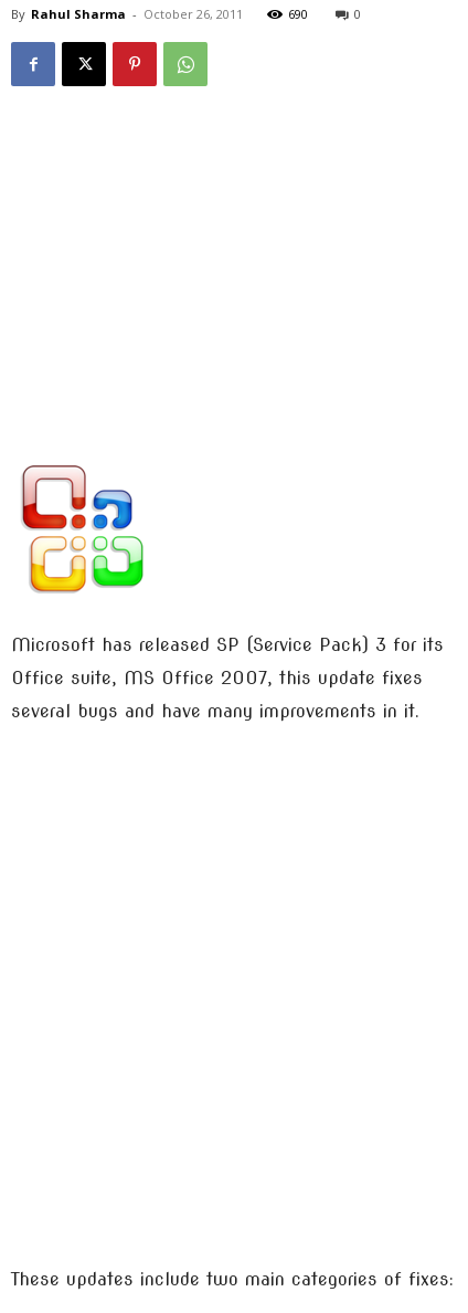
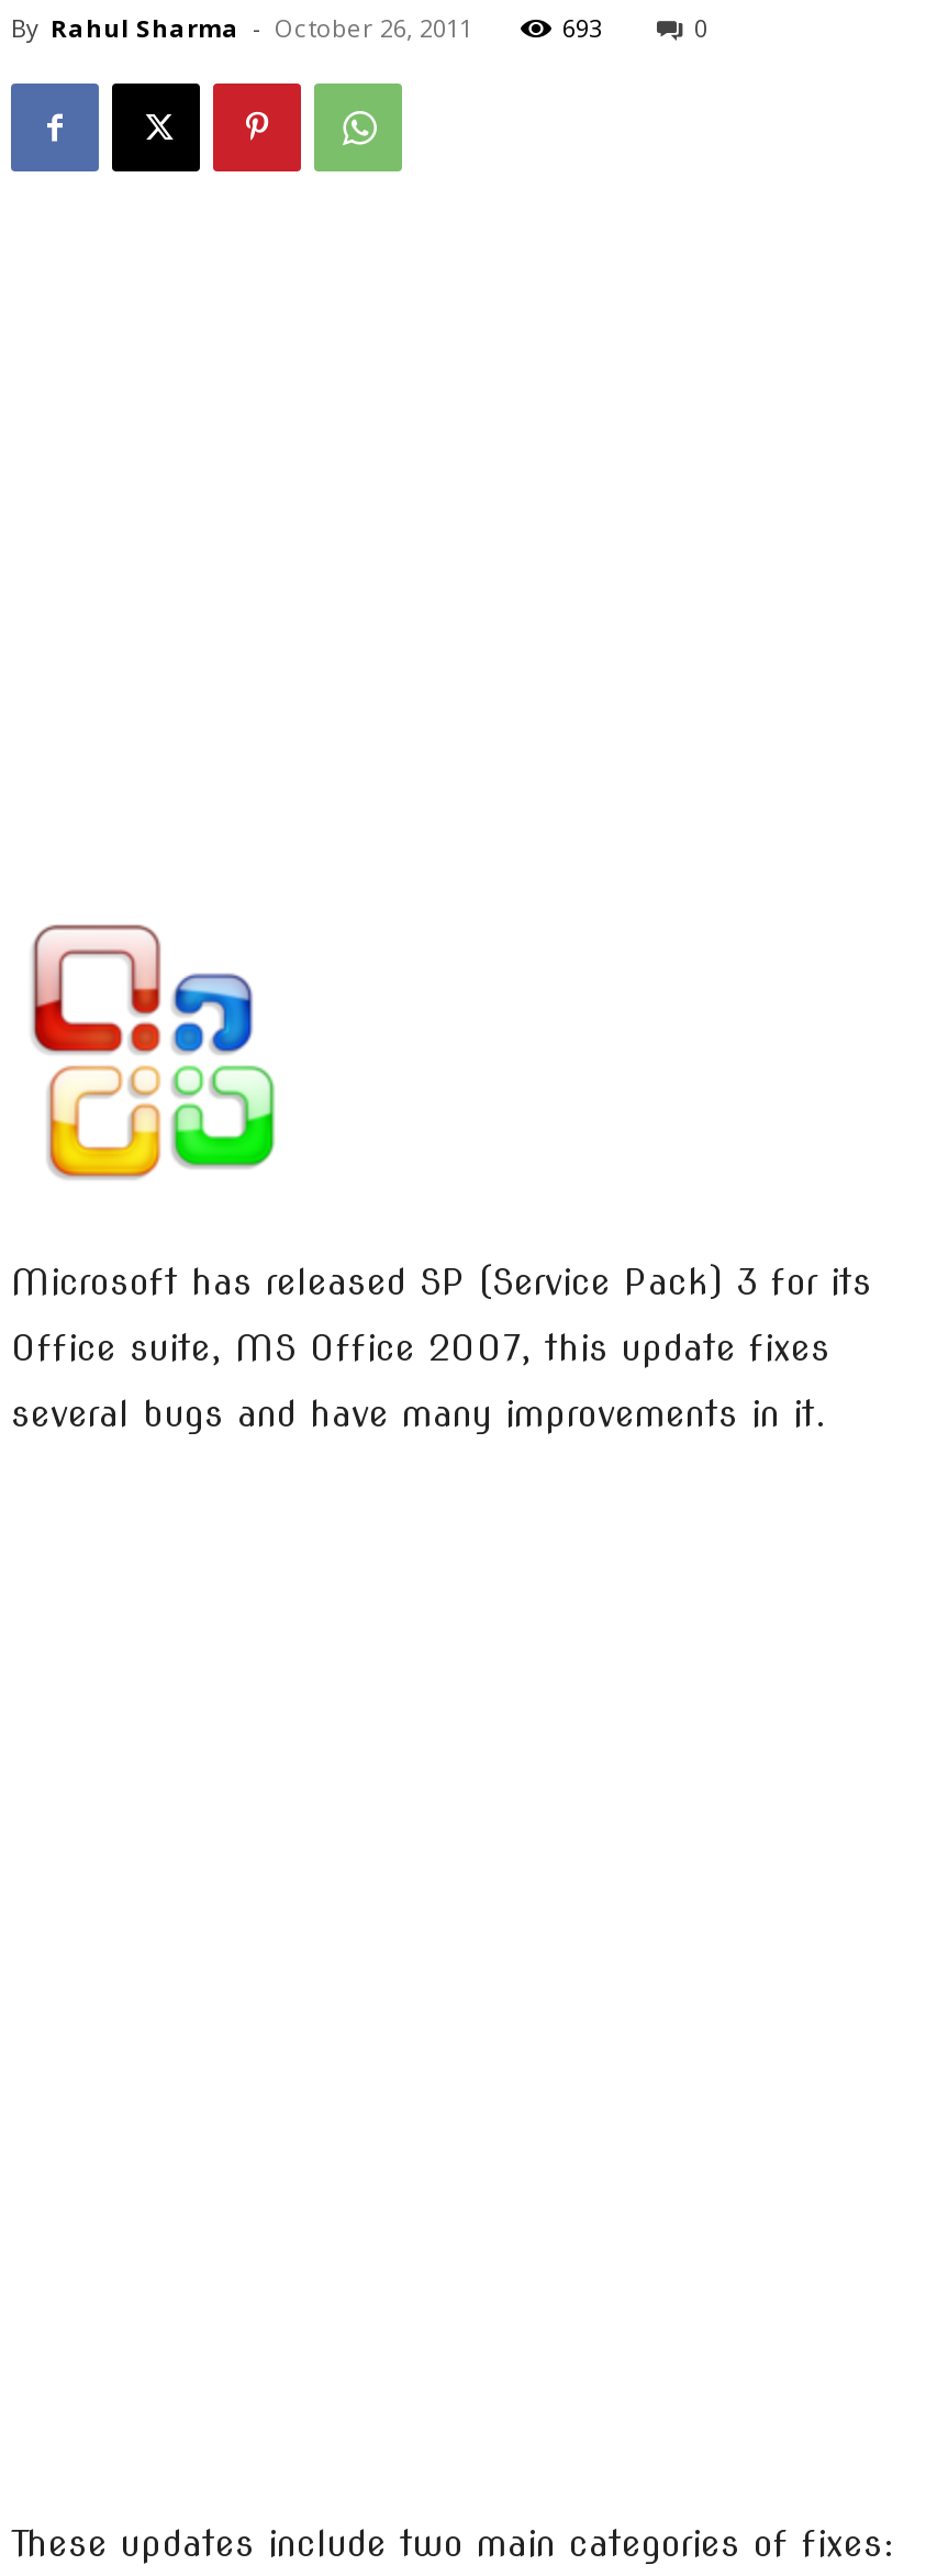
[288,6,308,22] 690 -> [562,11,602,44] 693

